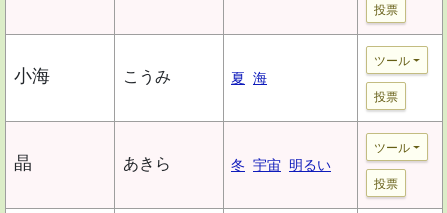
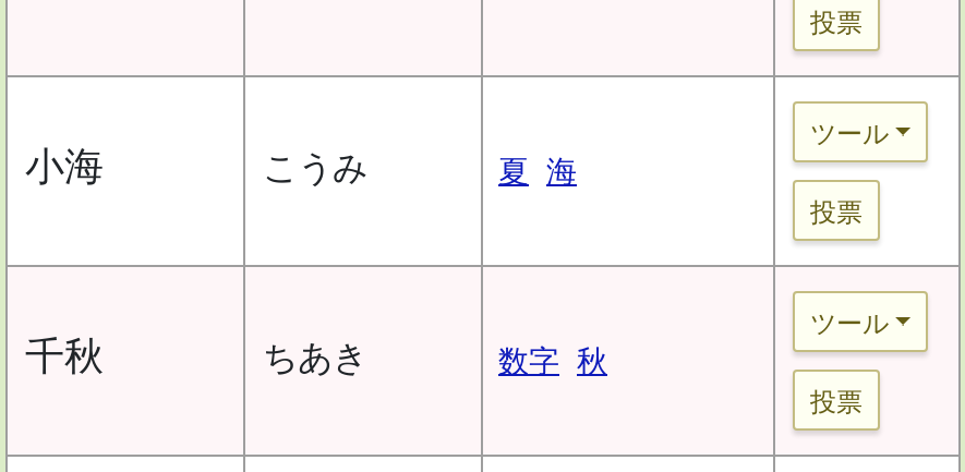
[14,153,331,173] 晶 | あきら | 冬 宇宙 明るい -> [25,334,607,378] 千秋 | ちあき | 数字 秋

